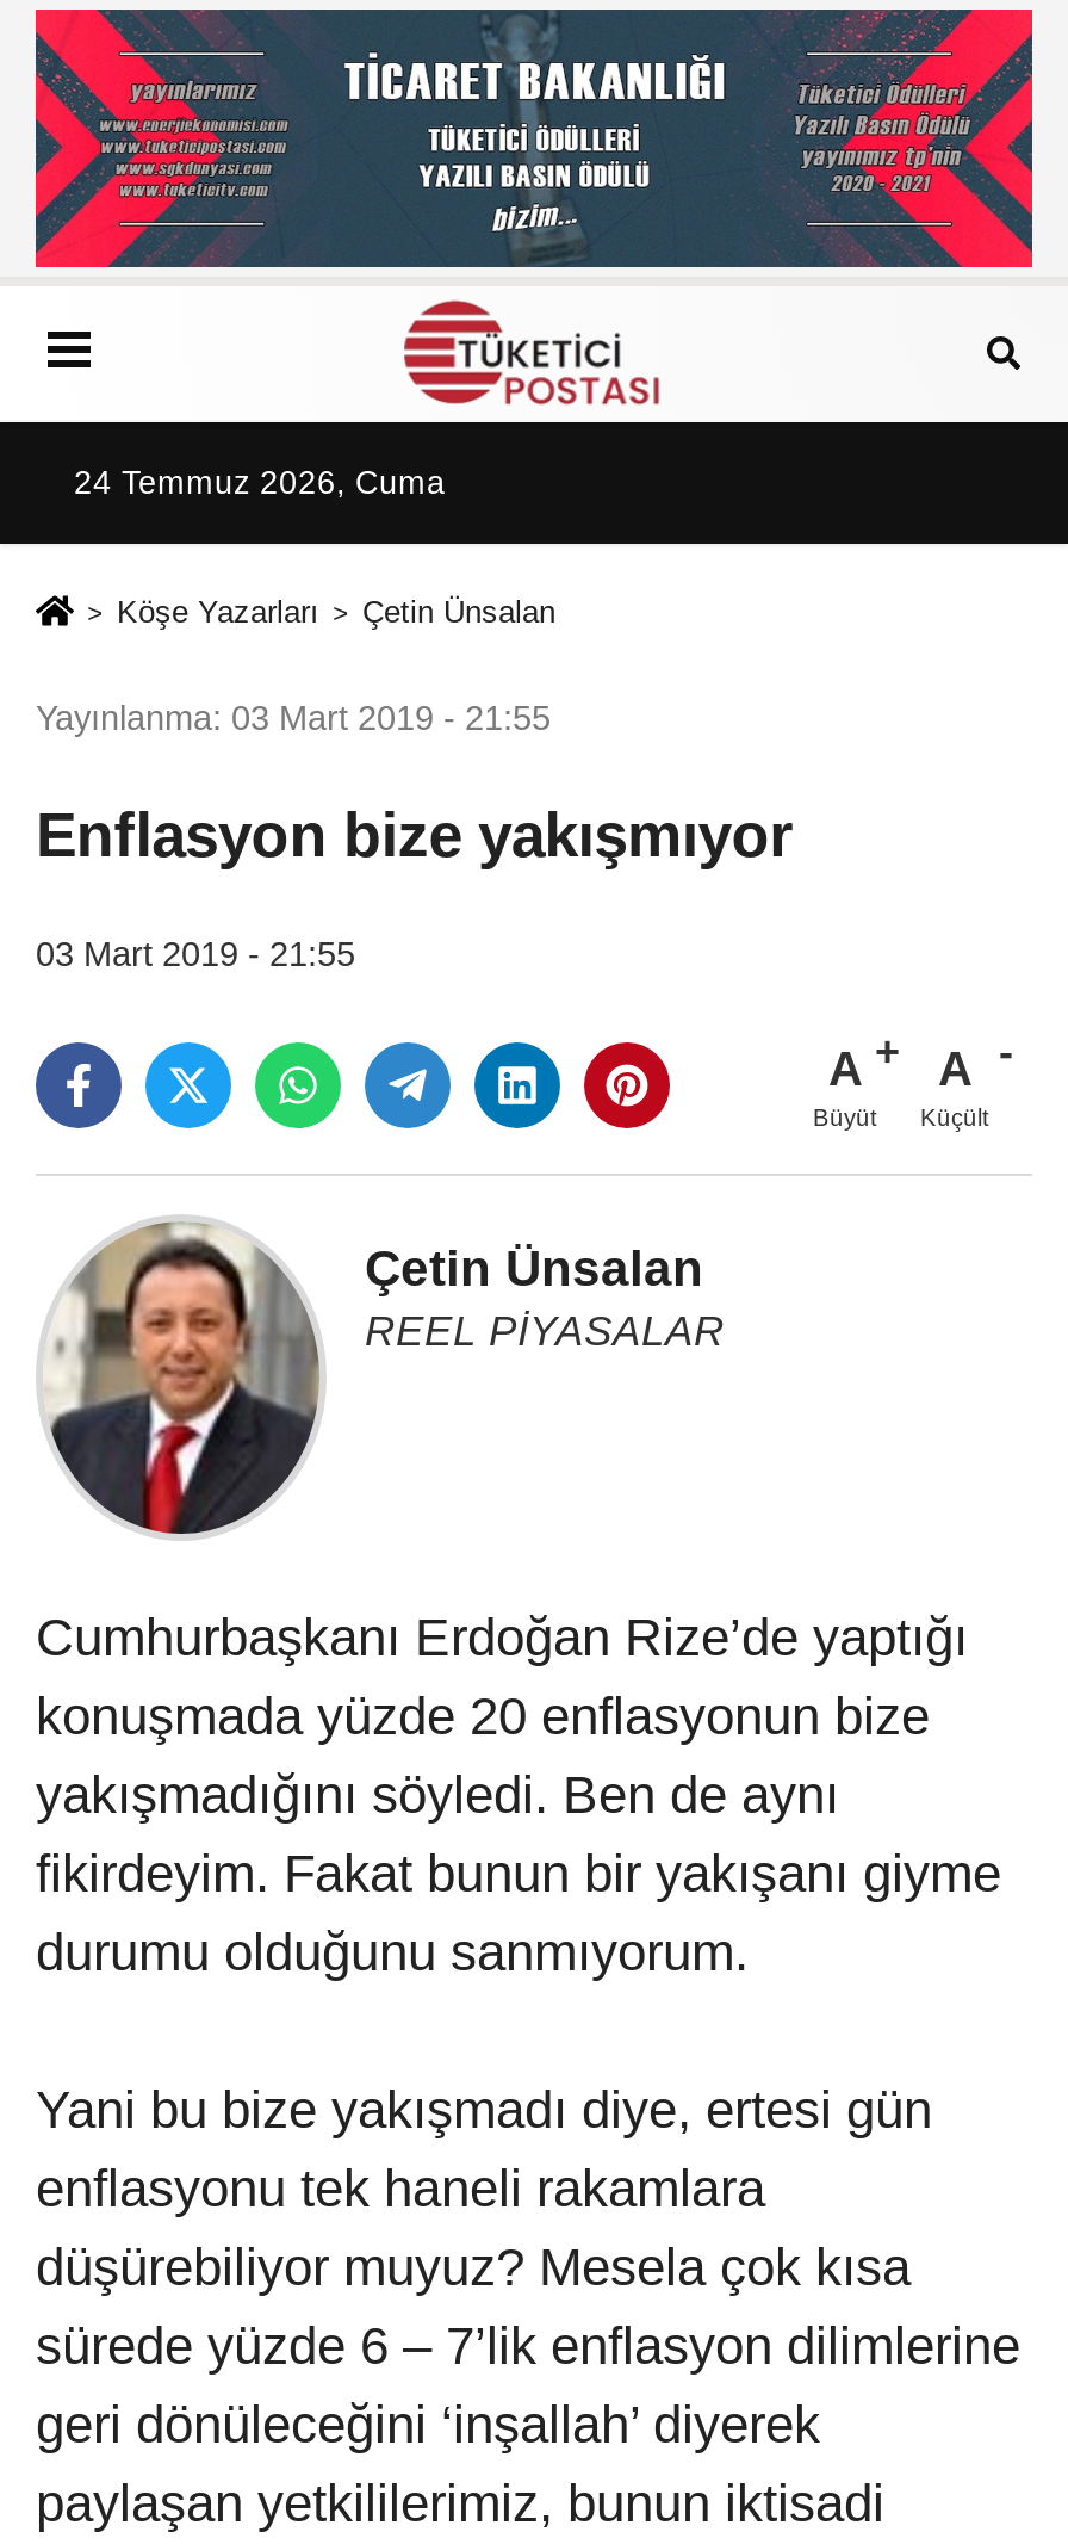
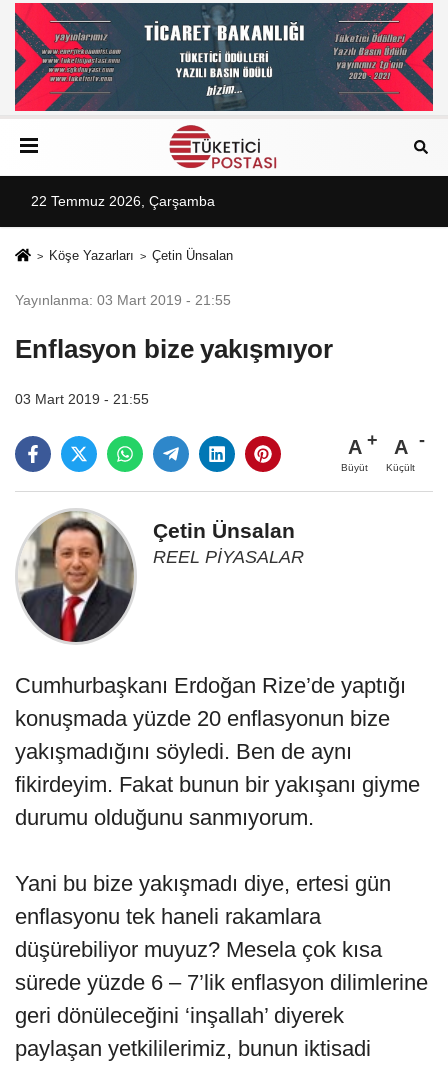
[74,465,446,500] 24 Temmuz 2026, Cuma -> [31,194,215,209] 22 Temmuz 2026, Çarşamba

